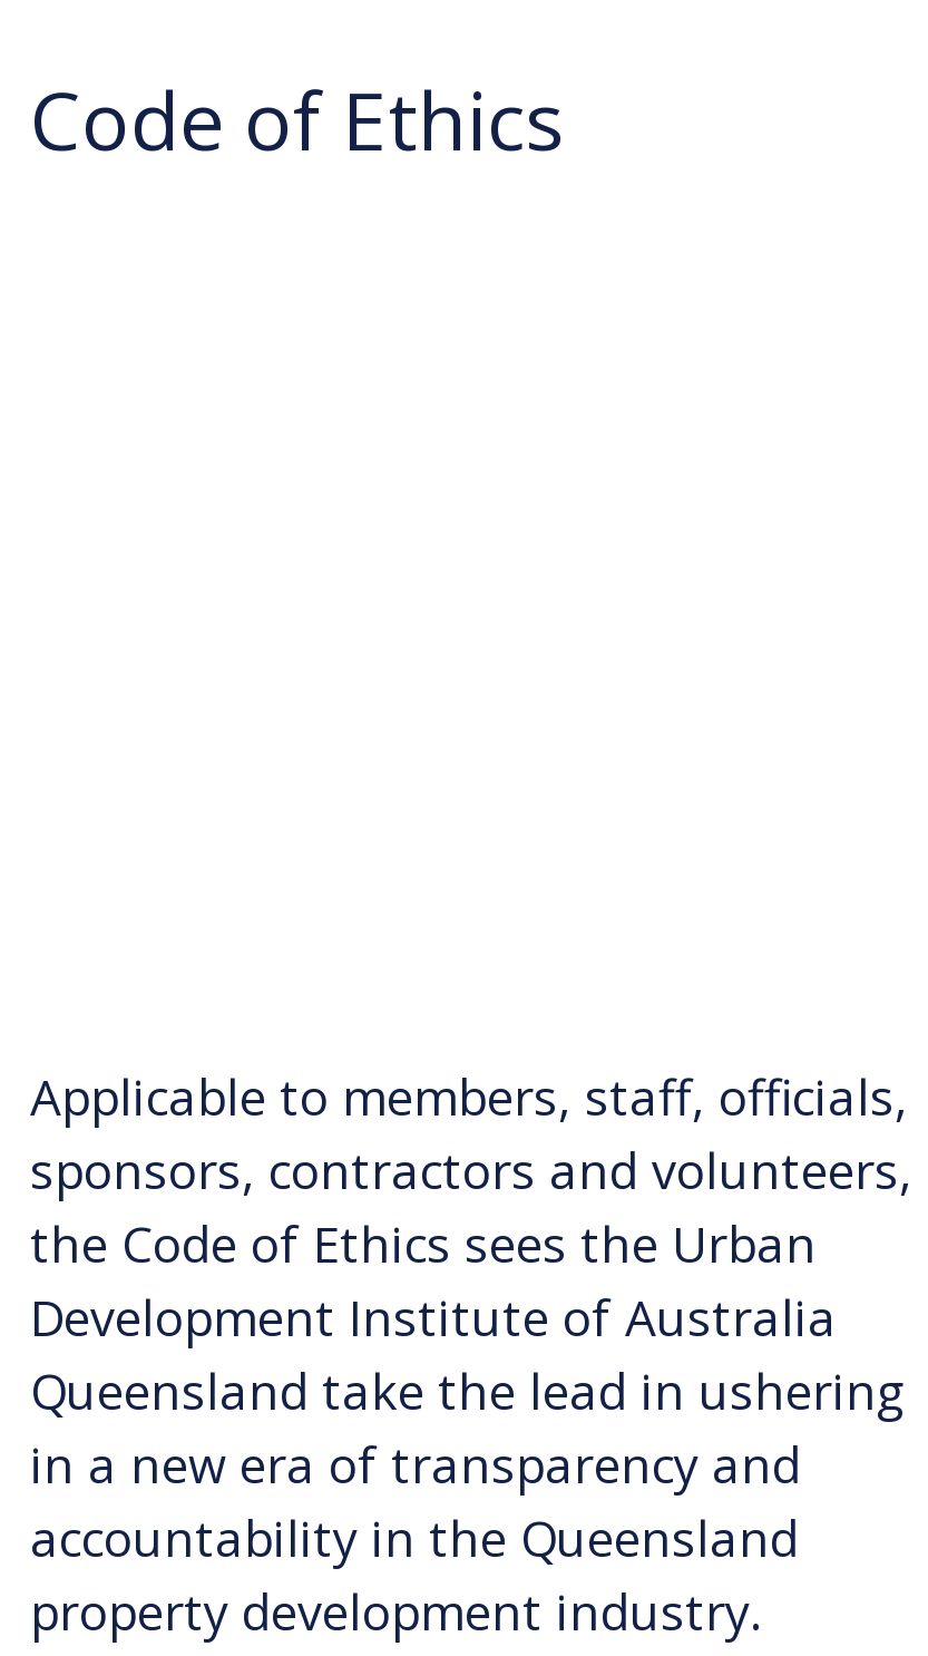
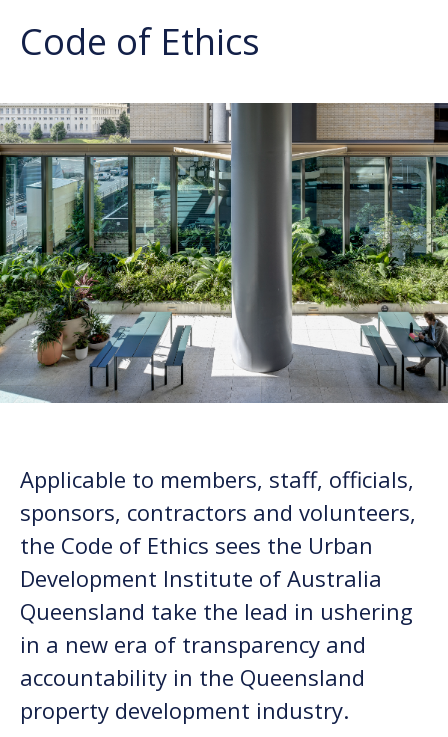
none -> [3,102,445,404] [image]

